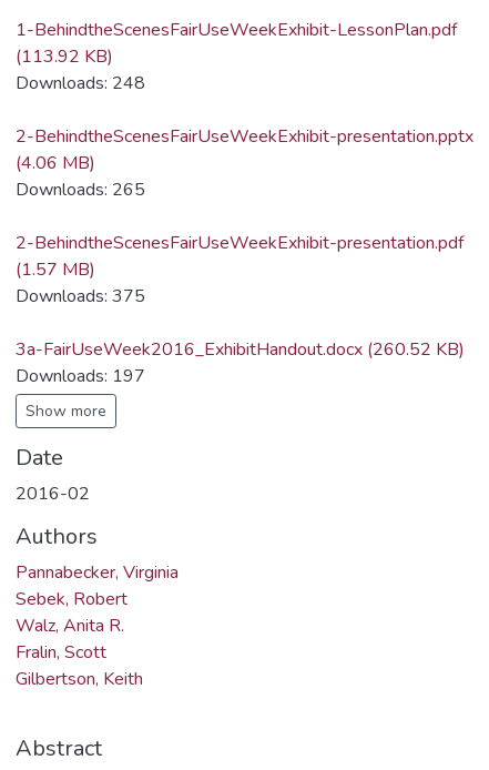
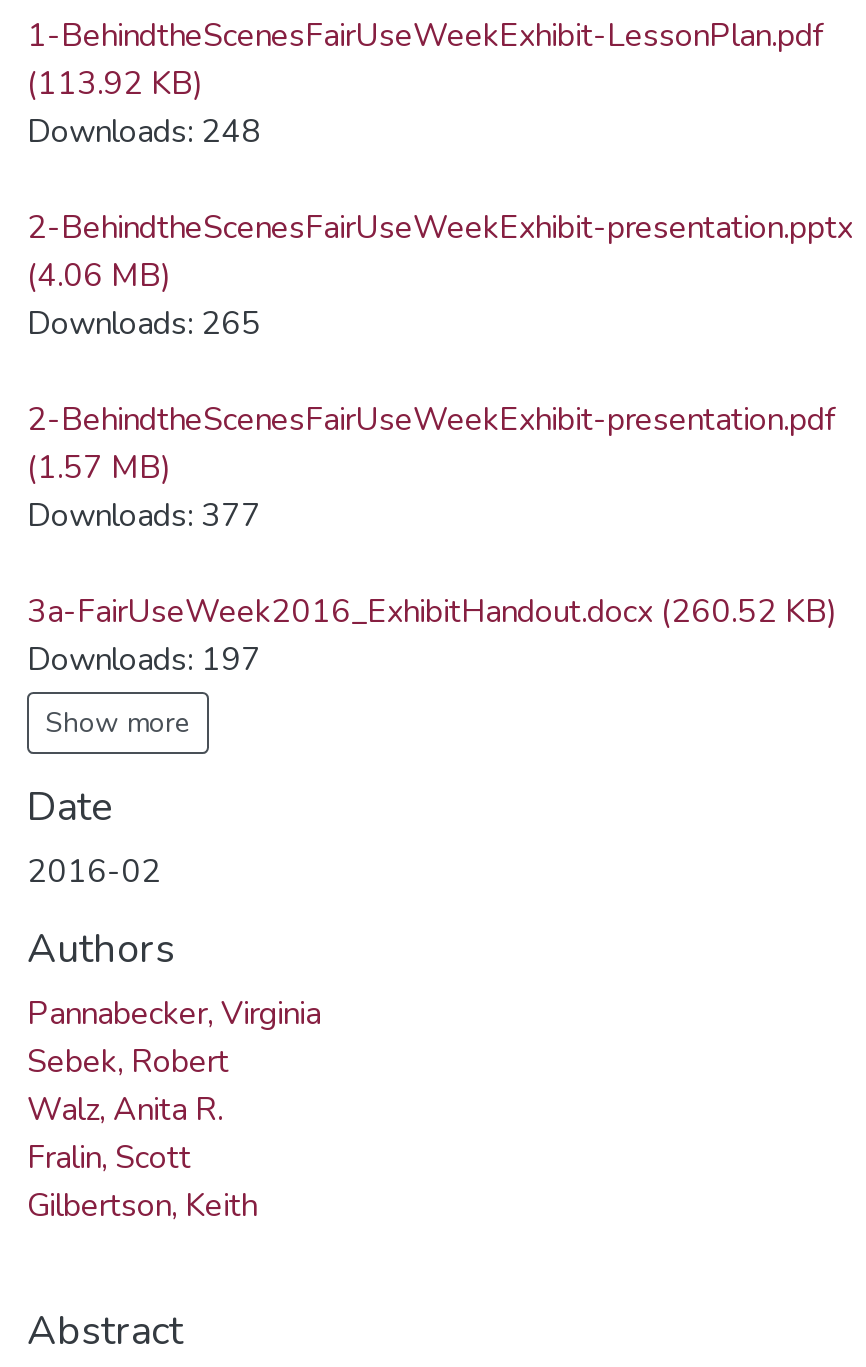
[16,284,145,308] Downloads: 375 -> [27,494,261,538] Downloads: 377

